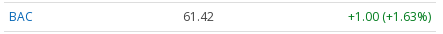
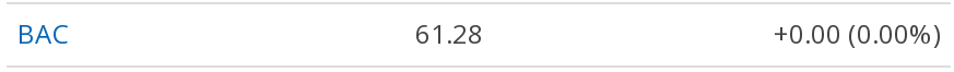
[183,8,214,25] 61.42 -> [415,15,483,52] 61.28
[348,8,431,25] +1.00 (+1.63%) -> [774,15,940,52] +0.00 (0.00%)

